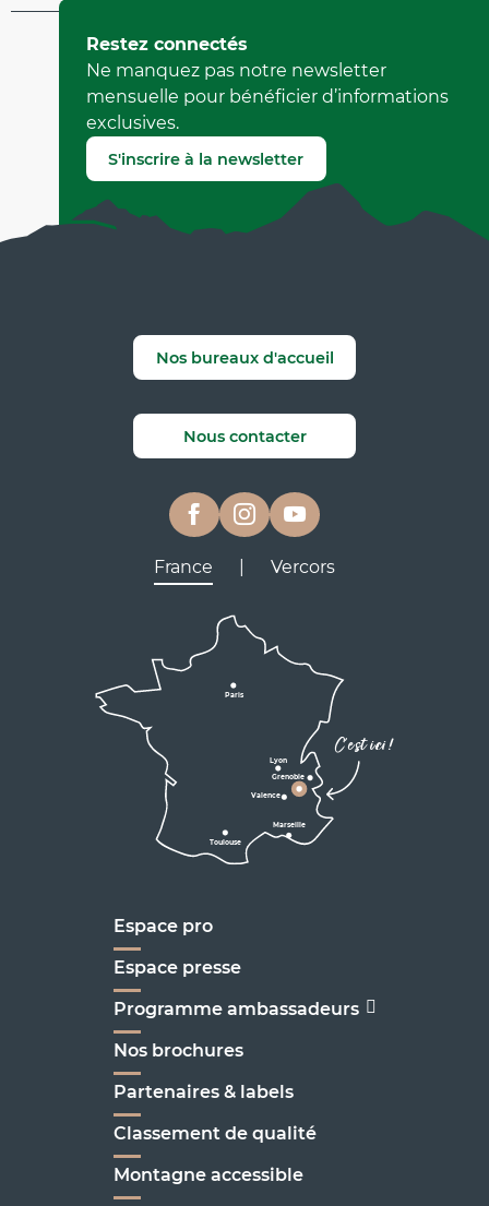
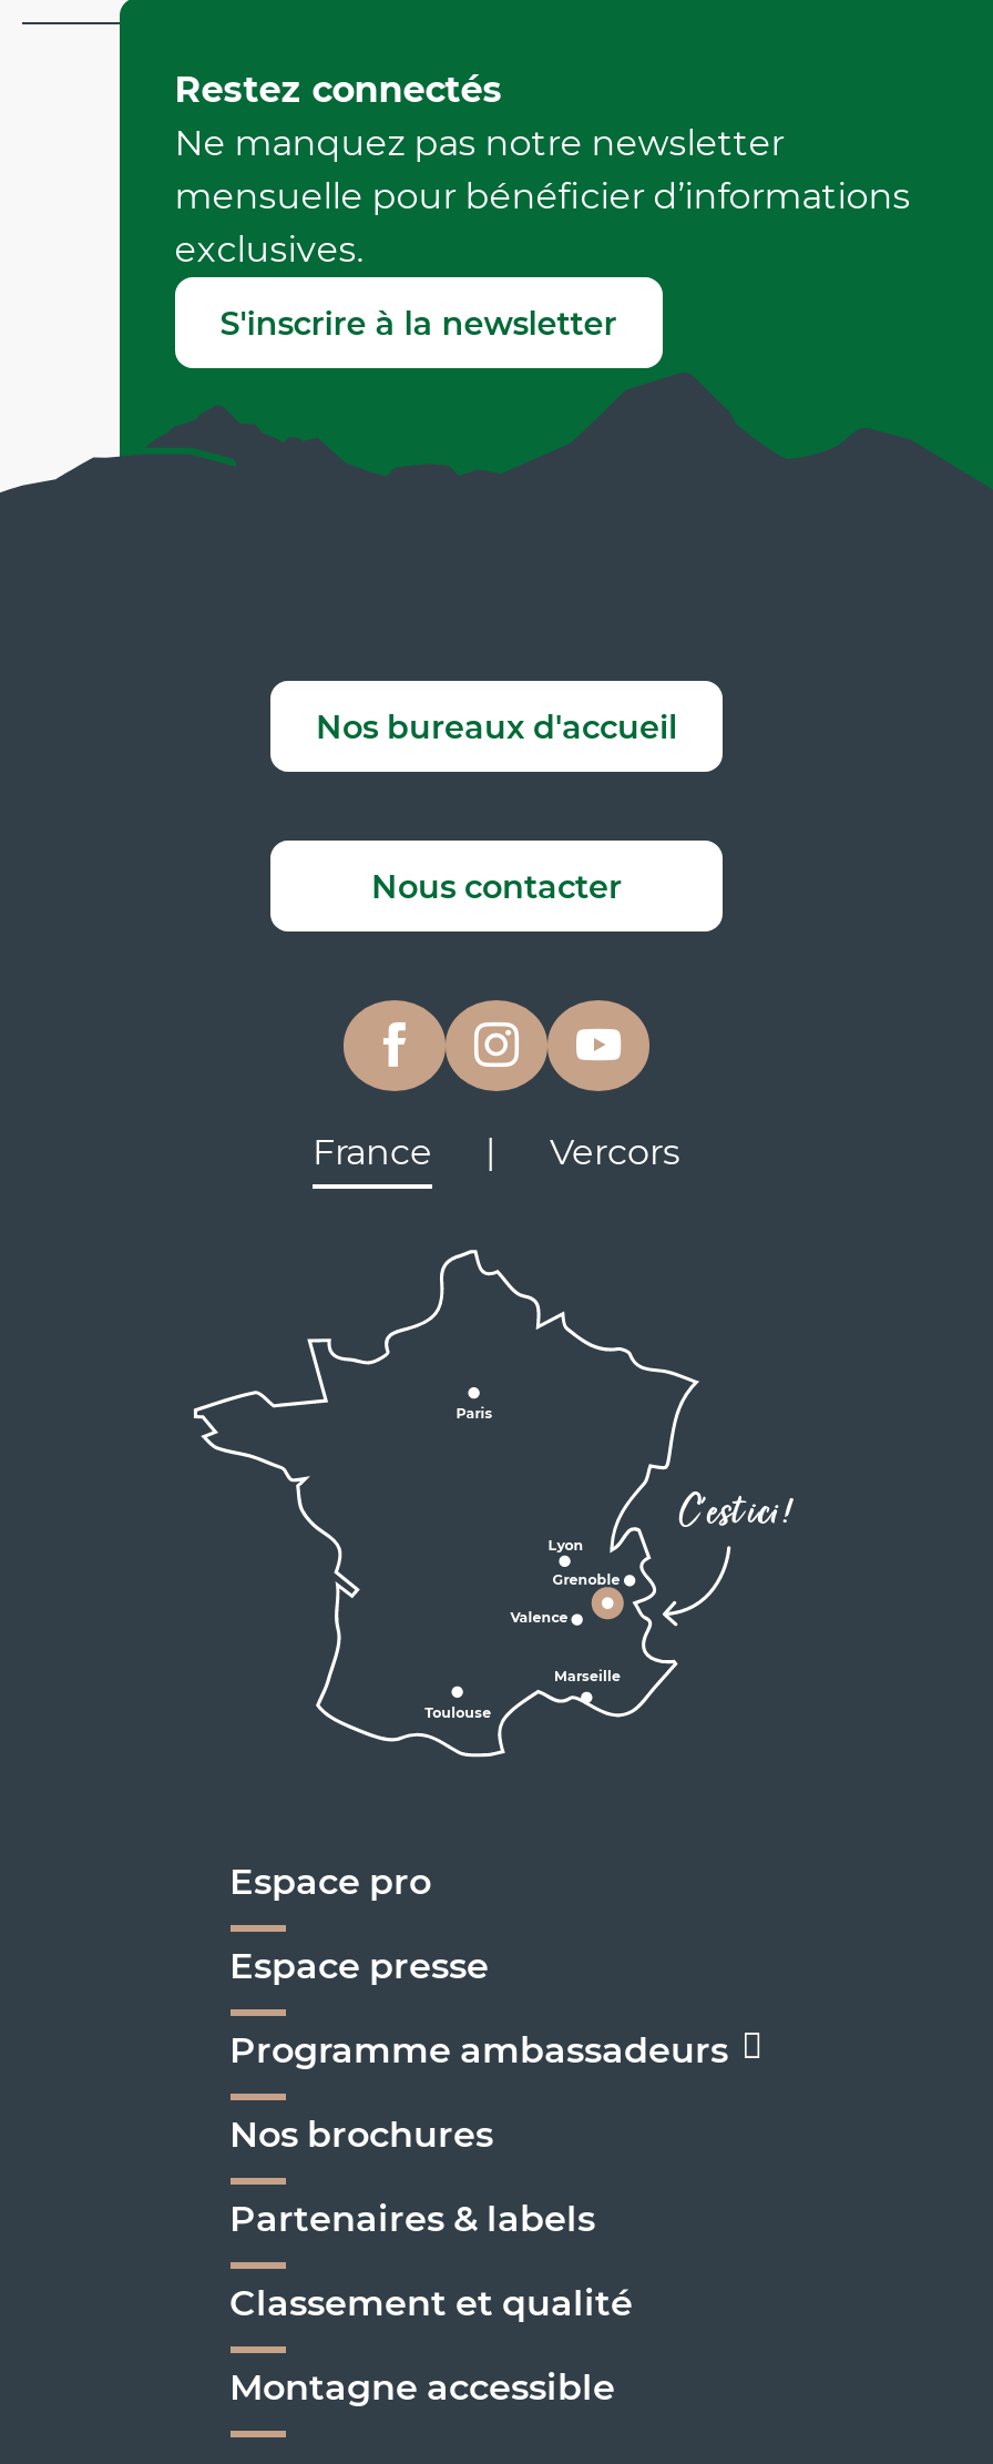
[113,1124,316,1144] Classement de qualité -> [229,2283,633,2325] Classement et qualité

